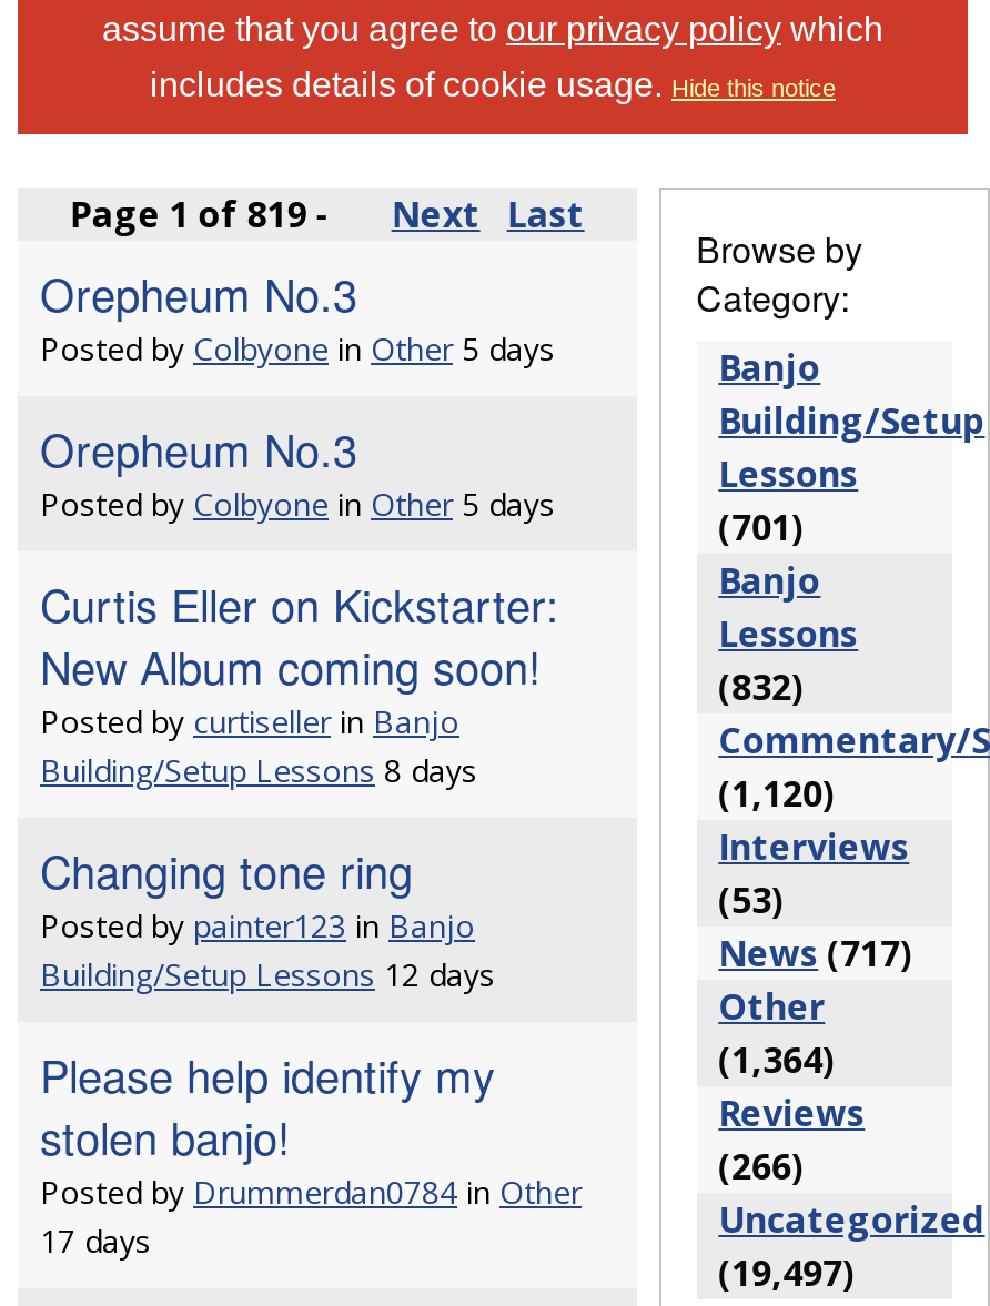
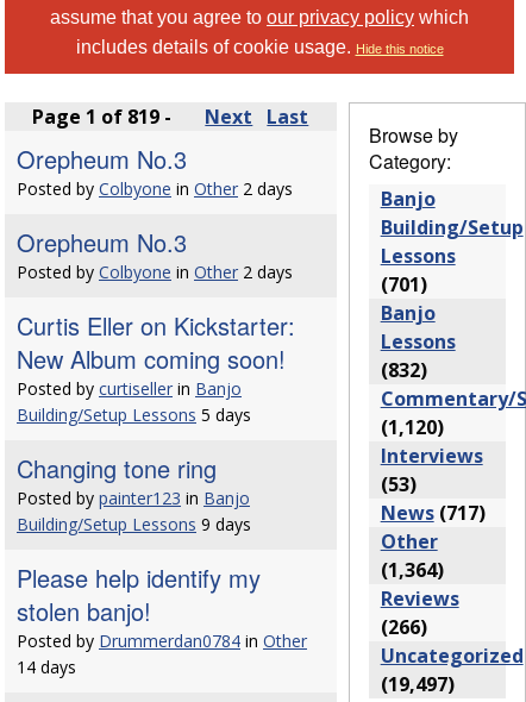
[40,327,555,369] Posted by Colbyone in Other 5 days -> [17,177,293,200] Posted by Colbyone in Other 2 days
[40,483,555,525] Posted by Colbyone in Other 5 days -> [17,261,293,283] Posted by Colbyone in Other 2 days
[40,749,477,791] Building/Setup Lessons 8 days -> [17,403,251,426] Building/Setup Lessons 5 days
[40,953,495,995] Building/Setup Lessons 12 days -> [17,513,251,535] Building/Setup Lessons 9 days
[40,1219,151,1262] 17 days -> [17,656,76,678] 14 days

